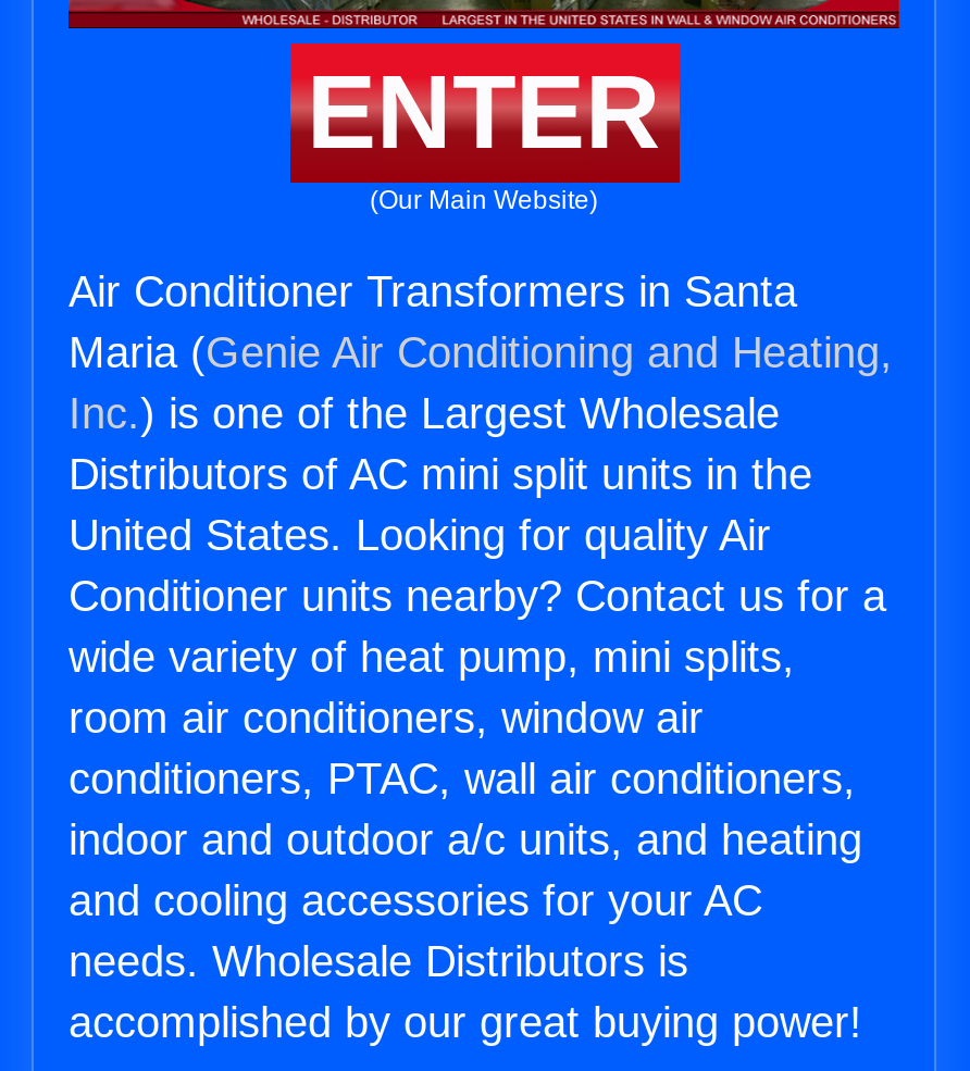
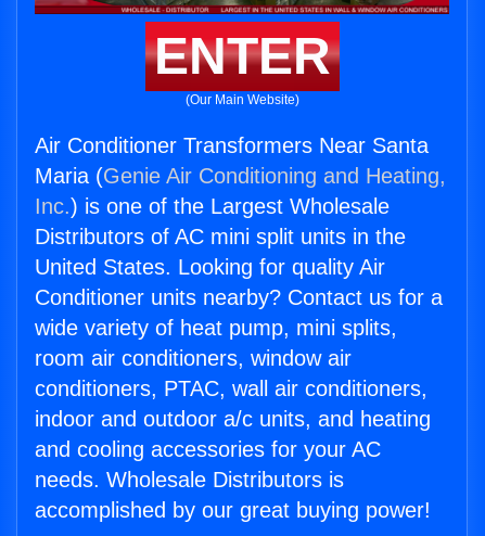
[69,268,797,316] Air Conditioner Transformers in Santa -> [35,134,429,157] Air Conditioner Transformers Near Santa

